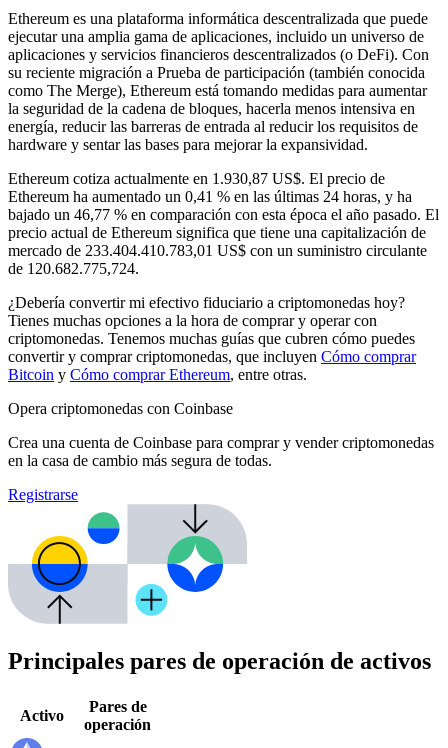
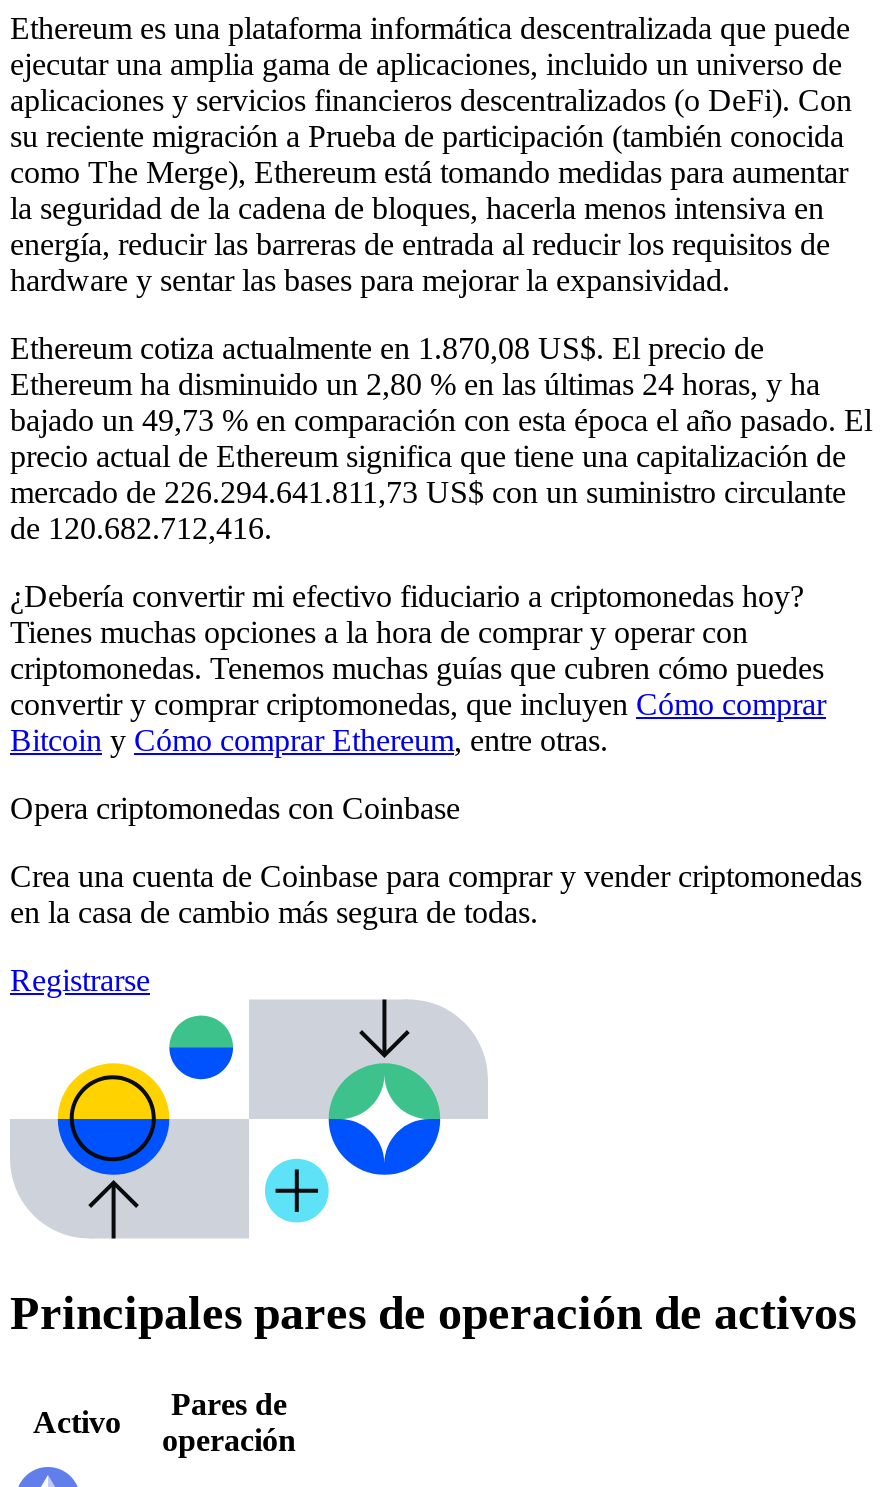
[8,170,385,187] Ethereum cotiza actualmente en 1.930,87 US$. El precio de -> [10,331,764,365] Ethereum cotiza actualmente en 1.870,08 US$. El precio de
[8,188,412,205] Ethereum ha aumentado un 0,41 % en las últimas 24 horas, y ha -> [10,367,820,401] Ethereum ha disminuido un 2,80 % en las últimas 24 horas, y ha
[8,206,439,223] bajado un 46,77 % en comparación con esta época el año pasado. El -> [10,403,872,437] bajado un 49,73 % en comparación con esta época el año pasado. El
[8,242,427,259] mercado de 233.404.410.783,01 US$ con un suministro circulante -> [10,475,846,509] mercado de 226.294.641.811,73 US$ con un suministro circulante
[8,260,139,277] de 120.682.775,724. -> [10,511,272,545] de 120.682.712,416.

